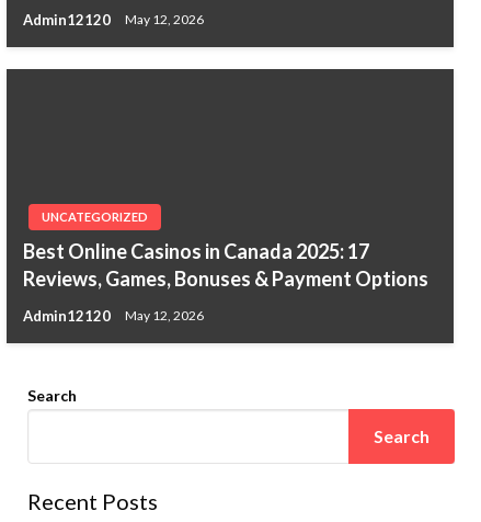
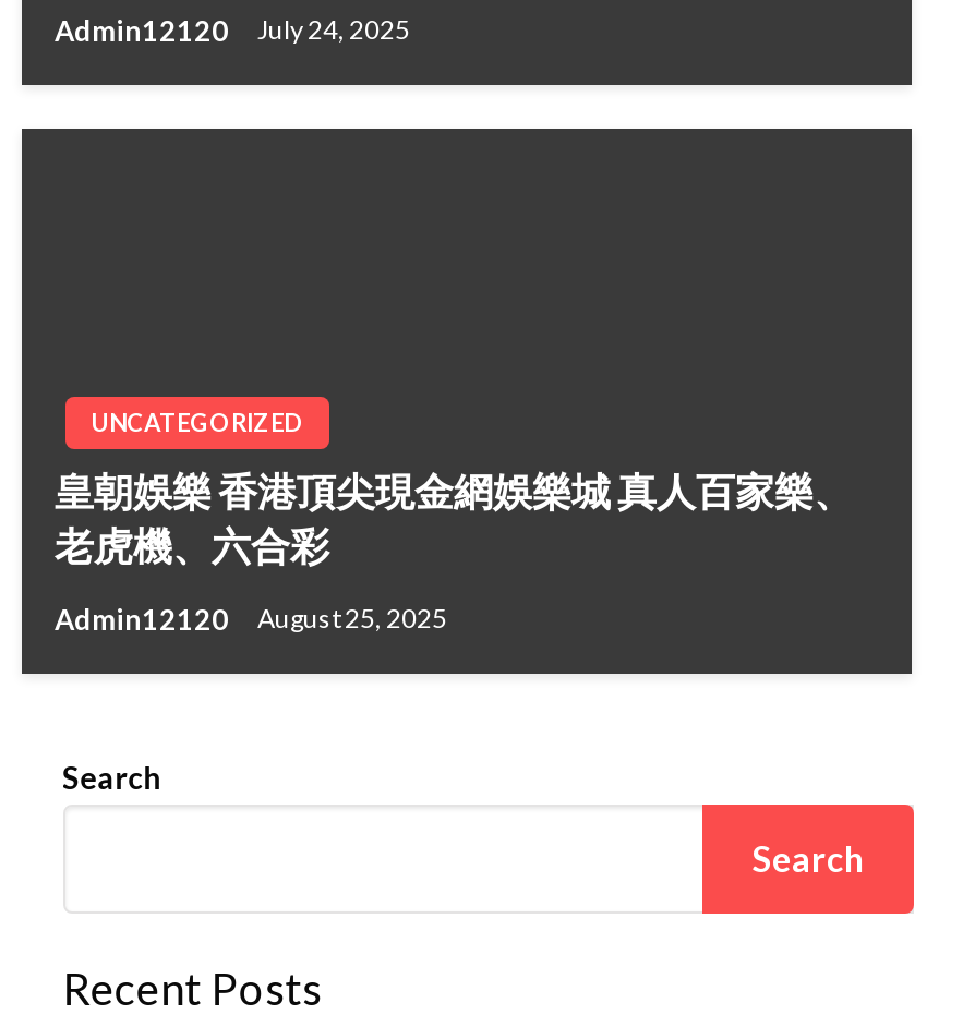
[23,11,204,28] Admin12120 May 12, 2026 -> [55,13,410,48] Admin12120 July 24, 2025
[23,239,428,290] Best Online Casinos in Canada 2025: 17 | Reviews, Games, Bonuses & Payment Options -> [55,466,853,569] 皇朝娛樂 香港頂尖現金網娛樂城 真人百家樂、 | 老虎機、六合彩
[23,307,204,324] Admin12120 May 12, 2026 -> [55,601,447,636] Admin12120 August 25, 2025

